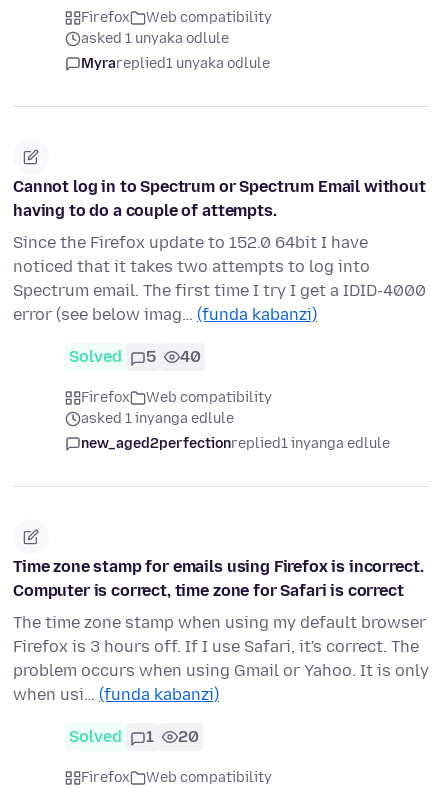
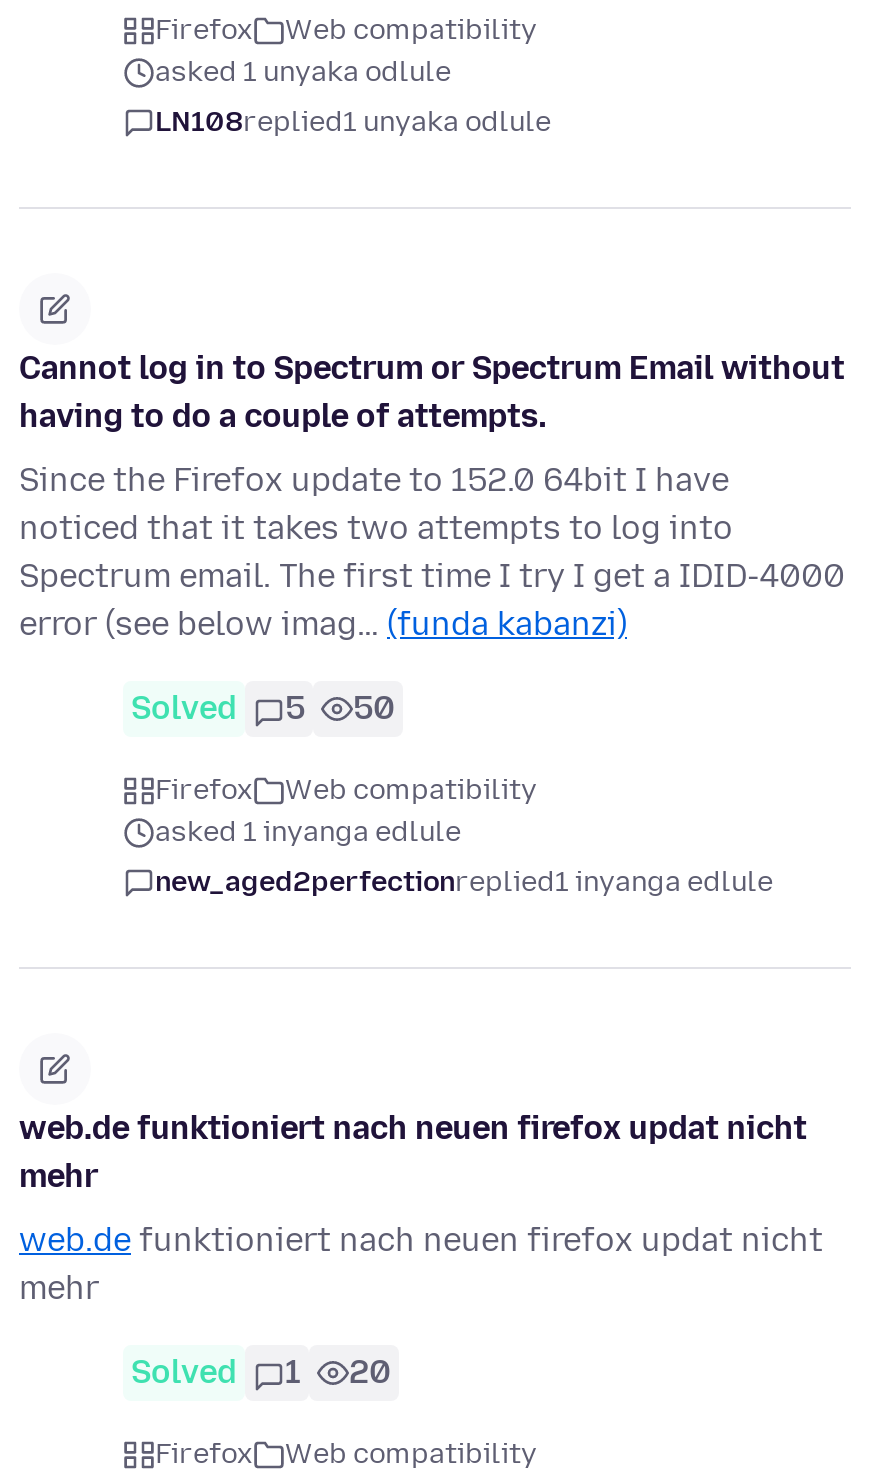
[81,55,270,72] Myrareplied1 unyaka odlule -> [155,106,551,140] LN108replied1 unyaka odlule
[69,347,201,366] Solved 5 40 -> [131,690,395,728] Solved 5 50
[13,557,423,600] Time zone stamp for emails using Firefox is incorrect. | Computer is correct, time zone for Safari is correct -> [19,1110,807,1196] web.de funktioniert nach neuen firefox updat nicht | mehr
[13,613,429,704] The time zone stamp when using my default browser | Firefox is 3 hours off. If I use Safari, it's correct. The | problem occurs when using Gmail or Yahoo. It is only | when usi… (funda kabanzi) -> [19,1222,823,1308] web.de funktioniert nach neuen firefox updat nicht | mehr

